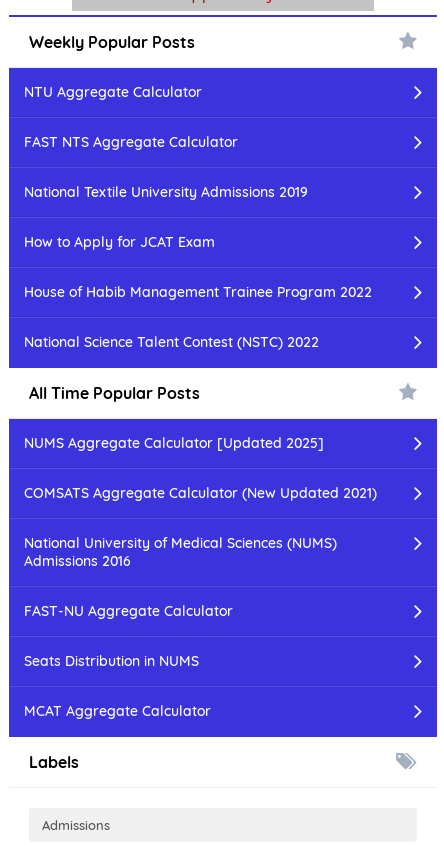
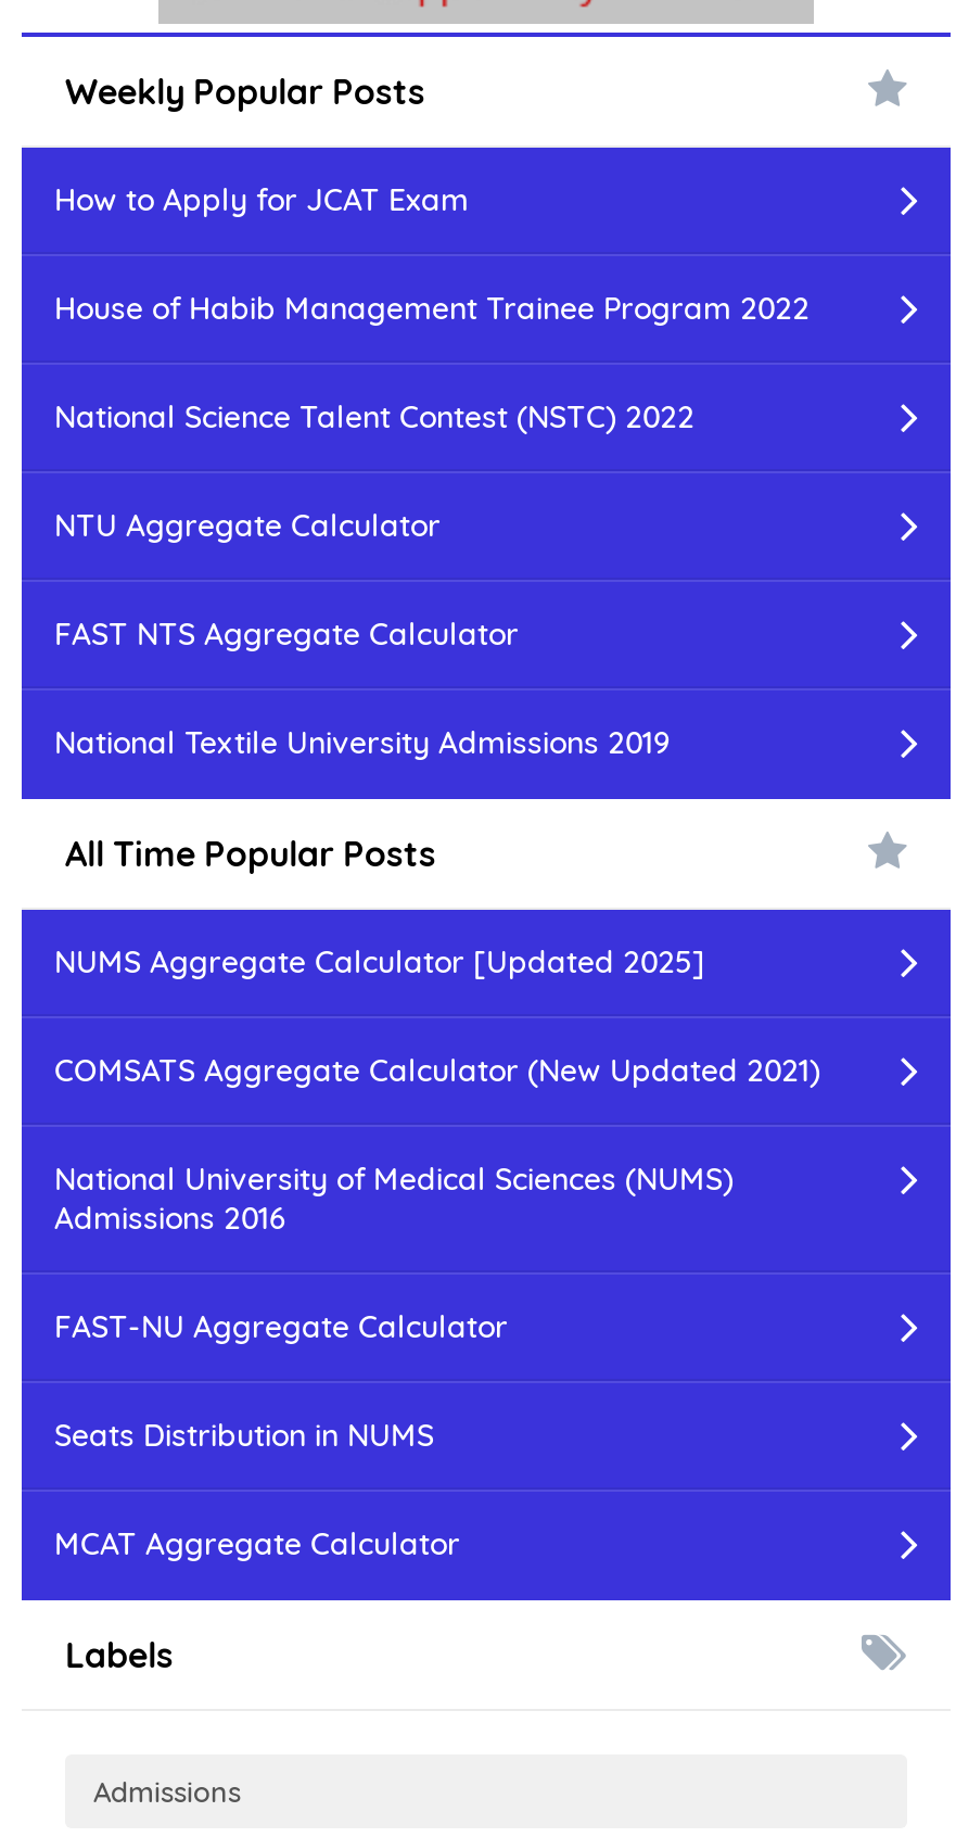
moved [24,83,308,201] -> [54,506,671,762]: NTU Aggregate Calculator | FAST NTS Aggregate Calculator | National Textile University Admissions 2019
moved [24,233,372,351] -> [54,180,810,436]: How to Apply for JCAT Exam | House of Habib Management Trainee Program 2022 | National Science Talent Contest (NSTC) 2022

